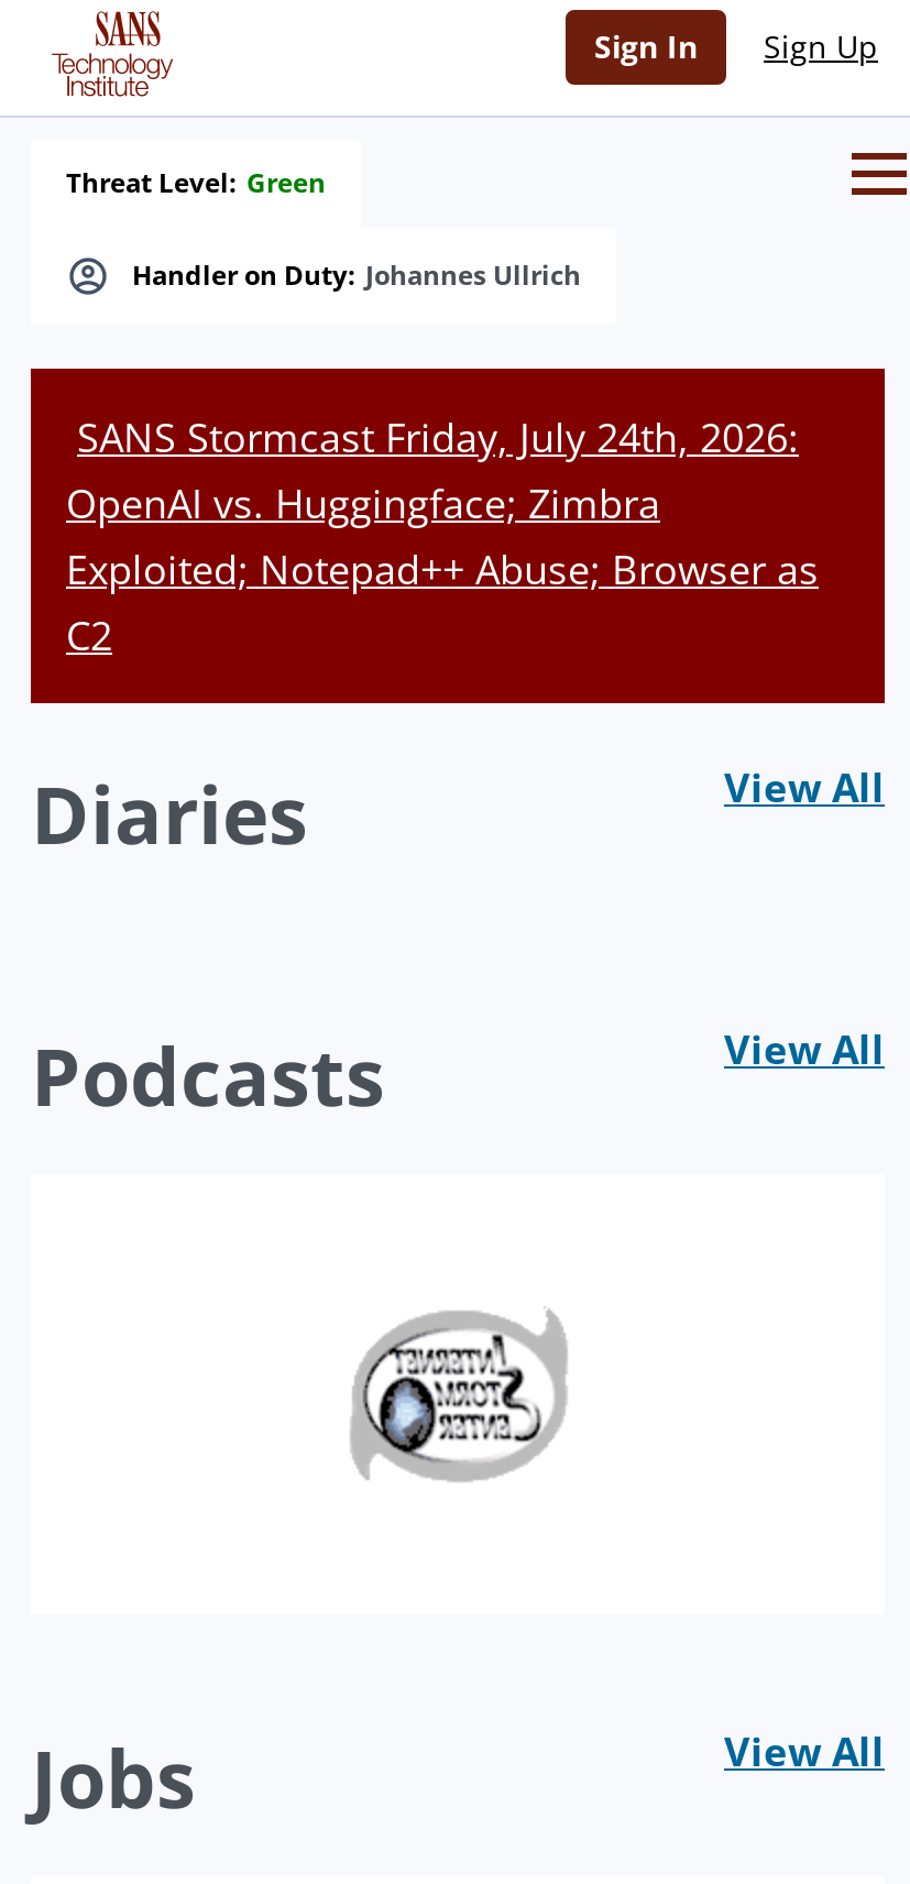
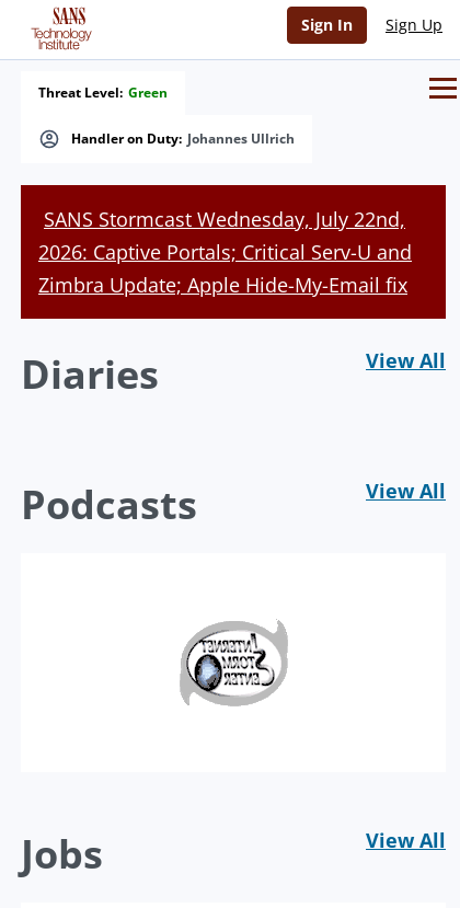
[66,410,819,661] SANS Stormcast Friday, July 24th, 2026: | OpenAI vs. Huggingface; Zimbra | Exploited; Notepad++ Abuse; Browser as | C2 -> [38,206,412,298] SANS Stormcast Wednesday, July 22nd, | 2026: Captive Portals; Critical Serv-U and | Zimbra Update; Apple Hide-My-Email fix

